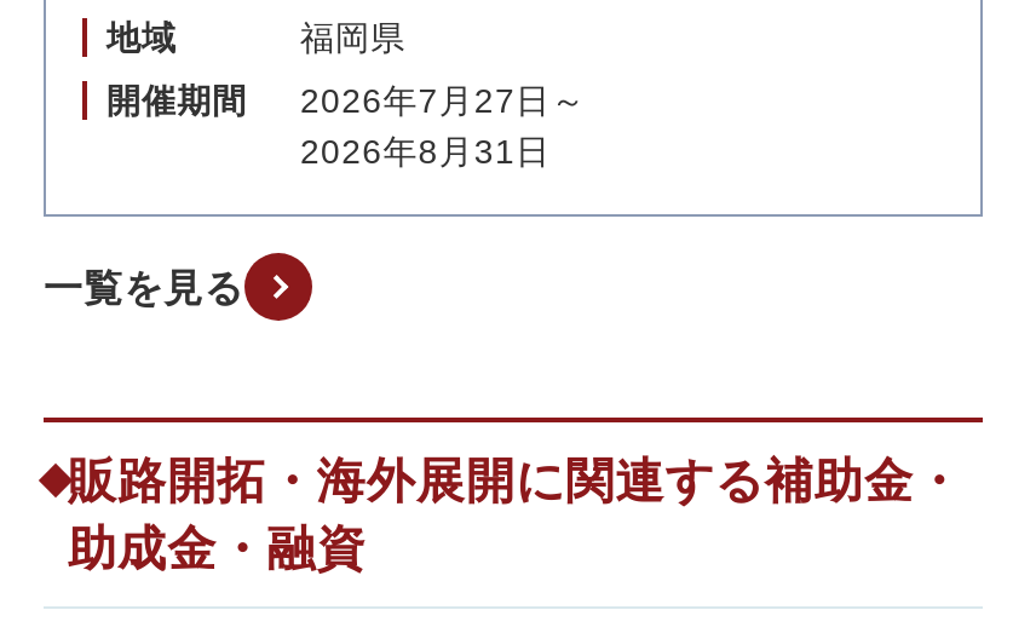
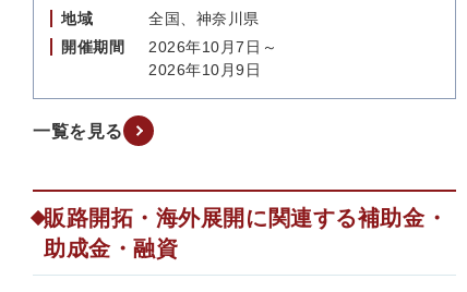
[300,18,406,57] 福岡県 -> [148,10,260,27] 全国、神奈川県
[107,81,586,120] 開催期間 2026年7月27日～ -> [61,38,277,56] 開催期間 2026年10月7日～
[300,132,551,171] 2026年8月31日 -> [148,61,261,78] 2026年10月9日

